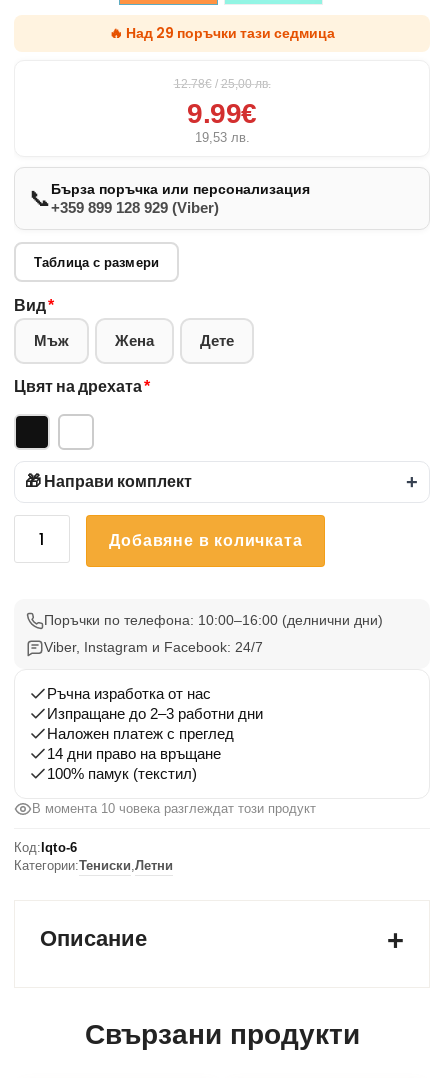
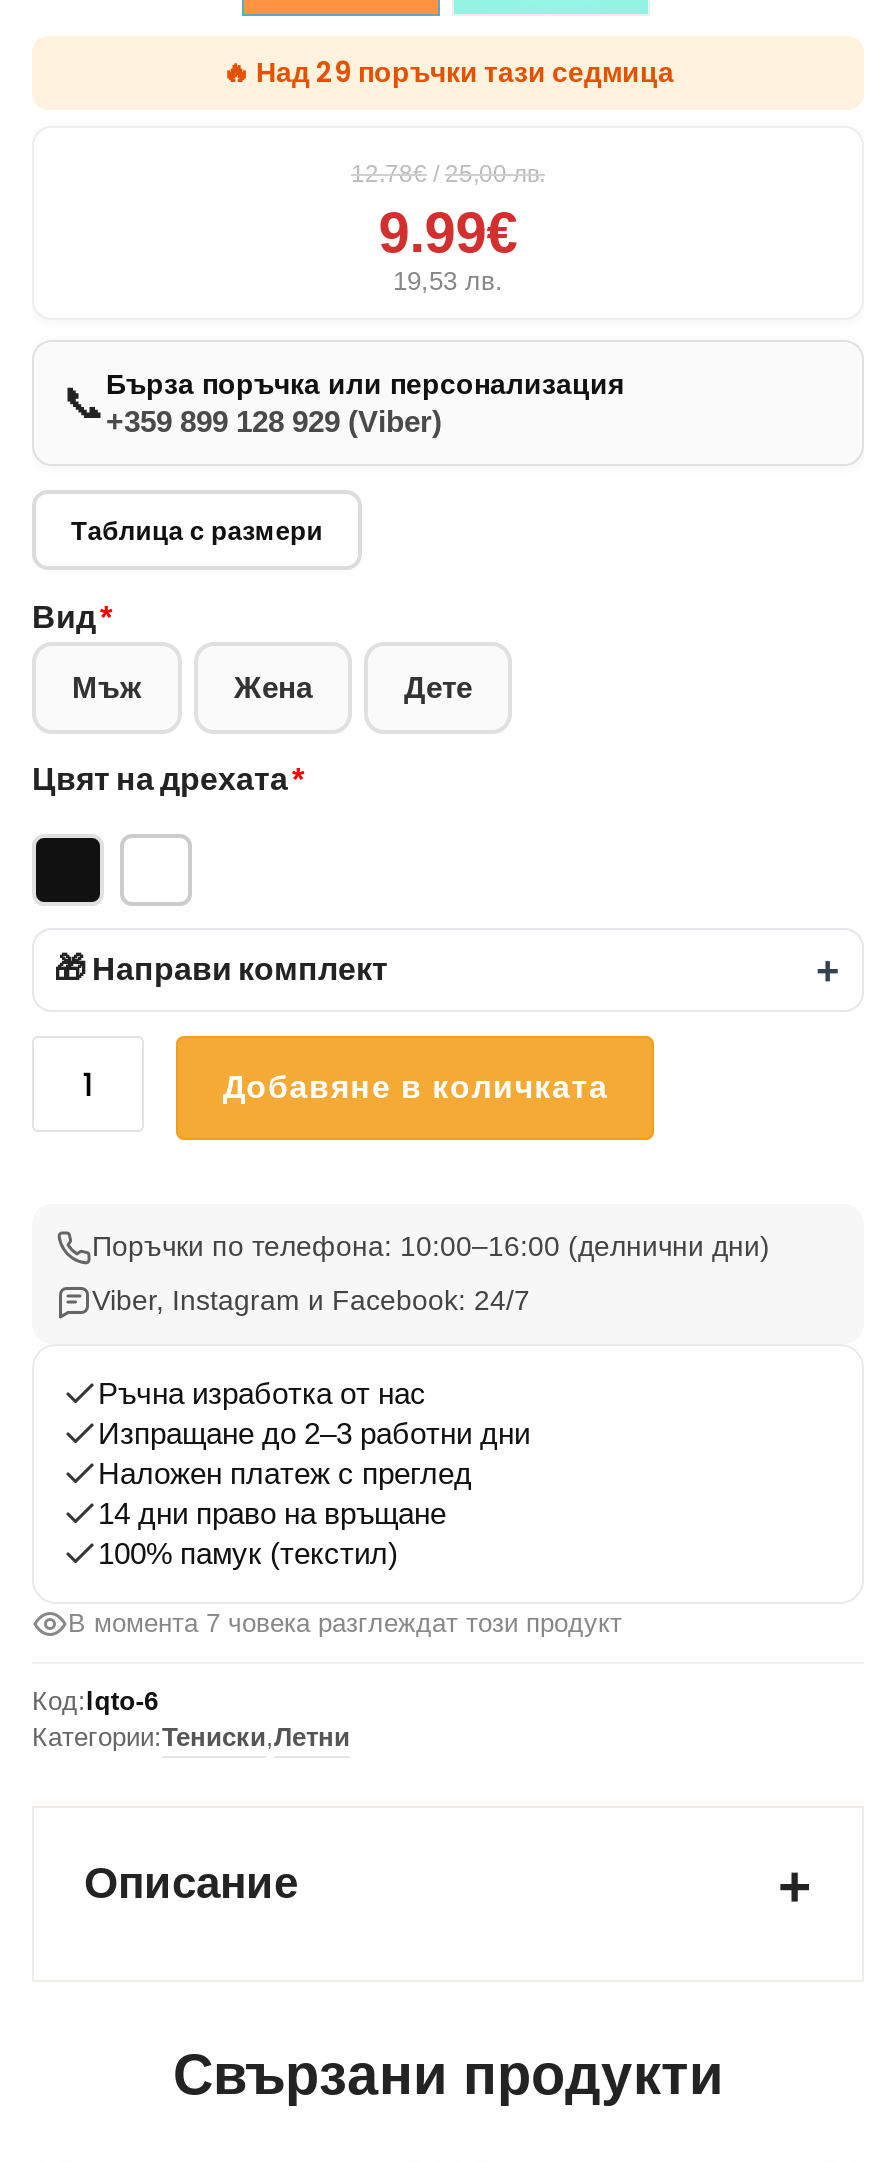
[32,801,316,816] В момента 10 човека разглеждат този продукт -> [68,1609,622,1639] В момента 7 човека разглеждат този продукт

